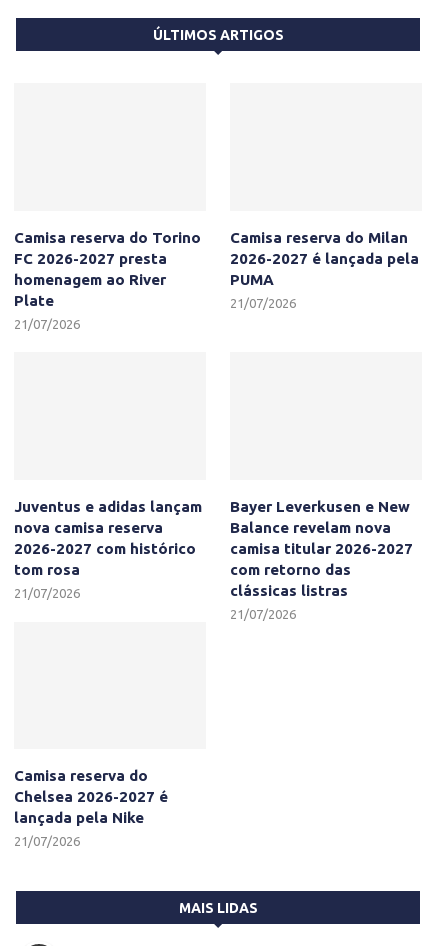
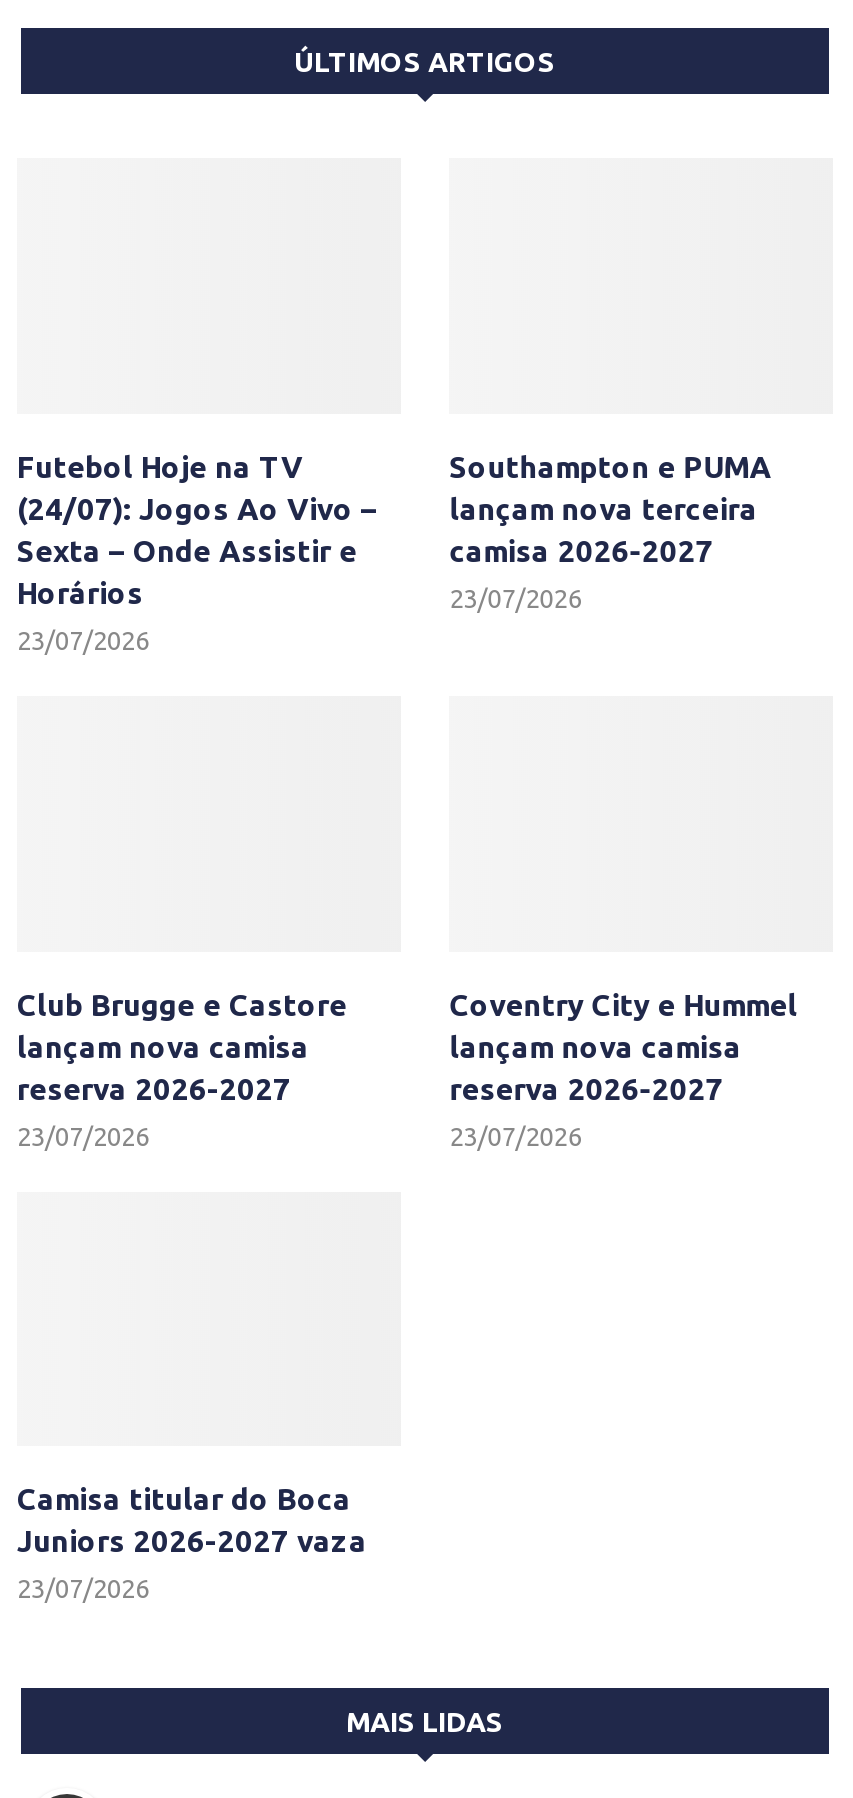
[14,229,201,309] Camisa reserva do Torino | FC 2026-2027 presta | homenagem ao River | Plate -> [17,450,377,610] Futebol Hoje na TV | (24/07): Jogos Ao Vivo – | Sexta – Onde Assistir e | Horários
[230,229,419,288] Camisa reserva do Milan | 2026-2027 é lançada pela | PUMA -> [449,450,771,568] Southampton e PUMA | lançam nova terceira | camisa 2026-2027
[230,296,296,310] 21/07/2026 -> [449,584,581,612] 23/07/2026
[14,317,80,331] 21/07/2026 -> [17,626,149,654] 23/07/2026
[14,498,202,578] Juventus e adidas lançam | nova camisa reserva | 2026-2027 com histórico | tom rosa -> [17,987,347,1105] Club Brugge e Castore | lançam nova camisa | reserva 2026-2027
[230,498,413,599] Bayer Leverkusen e New | Balance revelam nova | camisa titular 2026-2027 | com retorno das | clássicas listras -> [449,987,797,1105] Coventry City e Hummel | lançam nova camisa | reserva 2026-2027
[14,586,80,600] 21/07/2026 -> [17,1121,149,1149] 23/07/2026
[230,607,296,621] 21/07/2026 -> [449,1121,581,1149] 23/07/2026
[14,767,168,826] Camisa reserva do | Chelsea 2026-2027 é | lançada pela Nike -> [17,1483,367,1559] Camisa titular do Boca | Juniors 2026-2027 vaza
[14,834,80,848] 21/07/2026 -> [17,1575,149,1603] 23/07/2026

